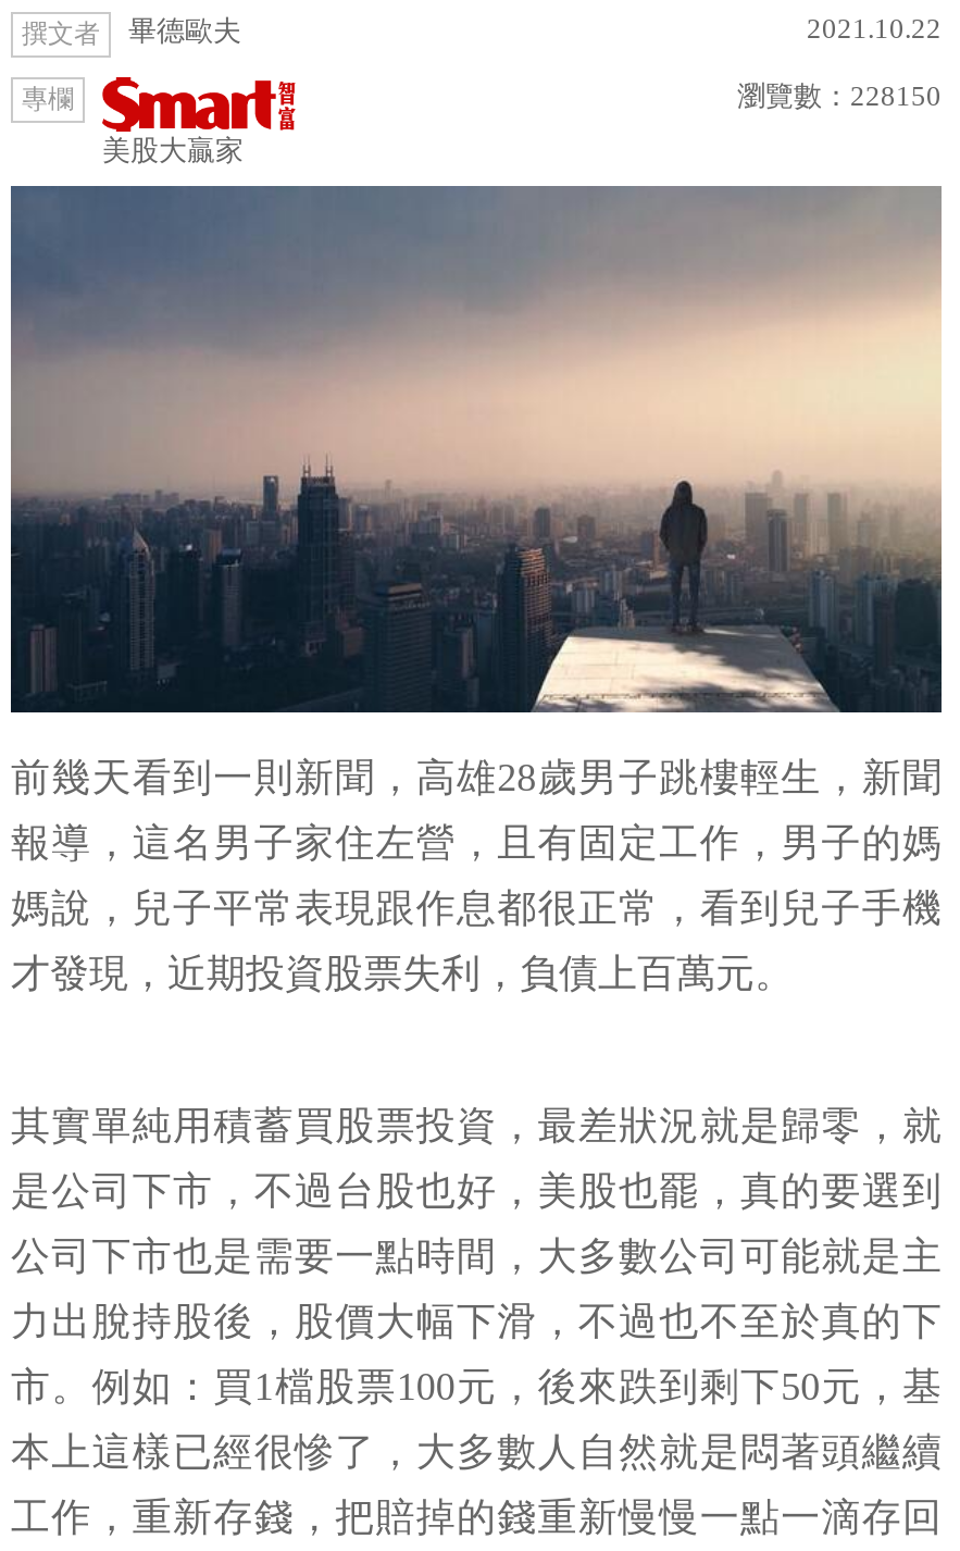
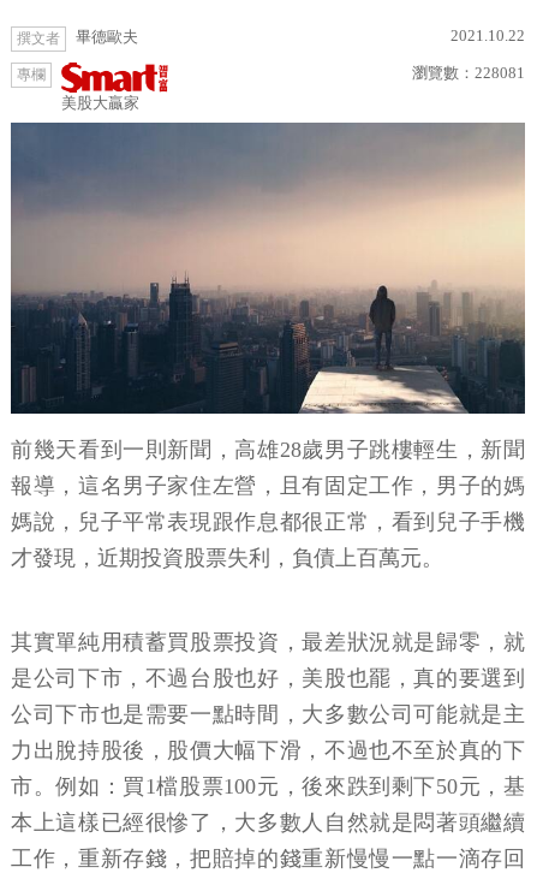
[737,79,942,112] 瀏覽數：228150 -> [412,64,525,82] 瀏覽數：228081

